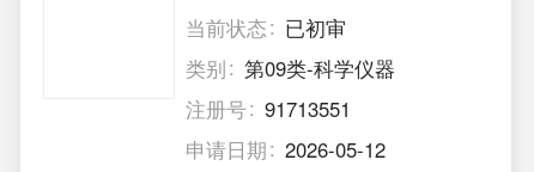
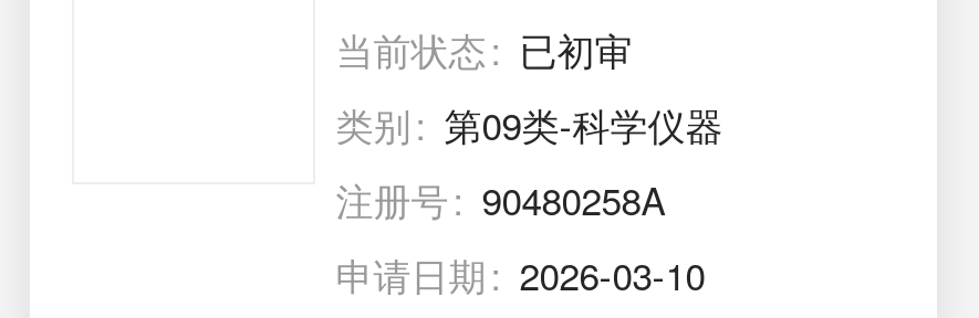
[186,94,351,123] 注册号 91713551 -> [336,174,665,227] 注册号 90480258A
[186,134,386,163] 申请日期 2026-05-12 -> [336,249,705,302] 申请日期 2026-03-10

